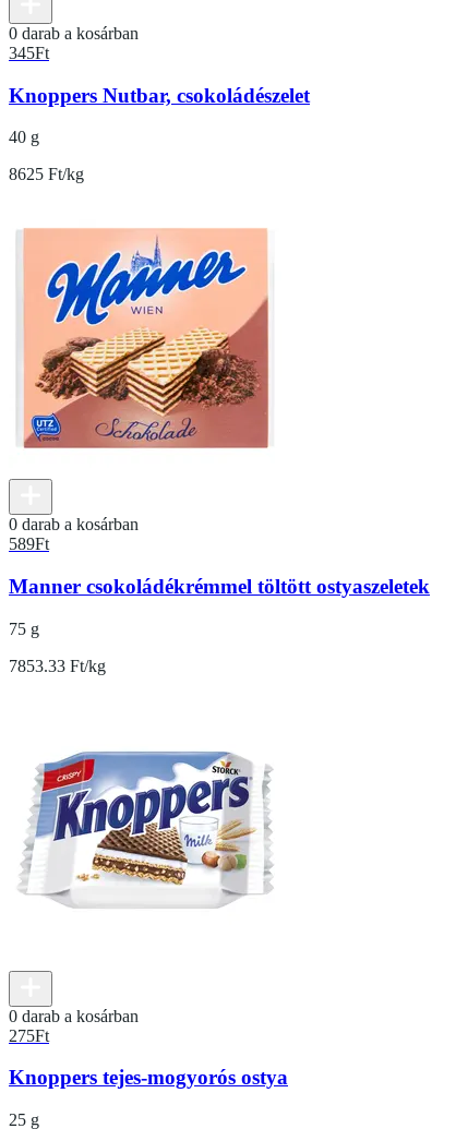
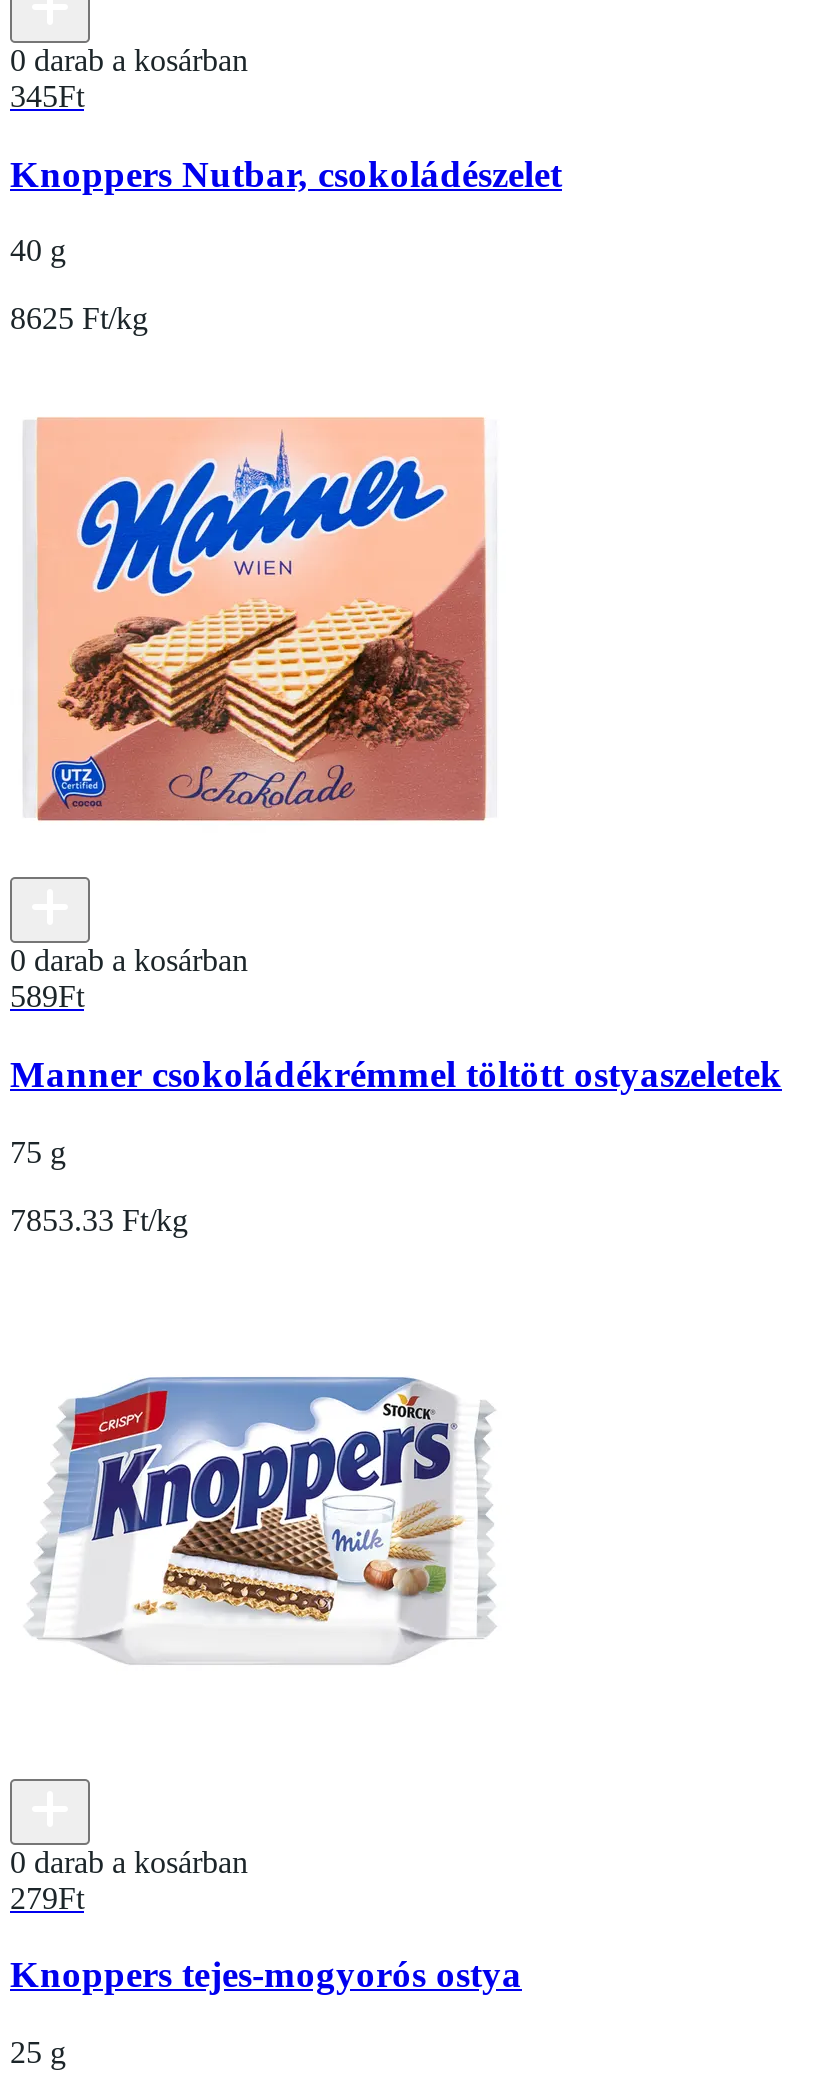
[9,1026,49,1045] 275Ft -> [10,1881,84,1915] 279Ft

